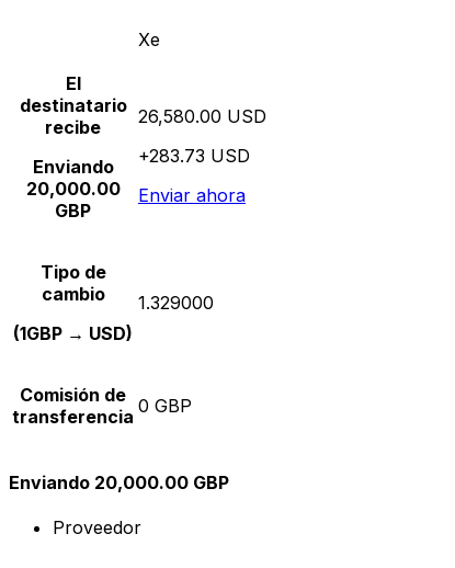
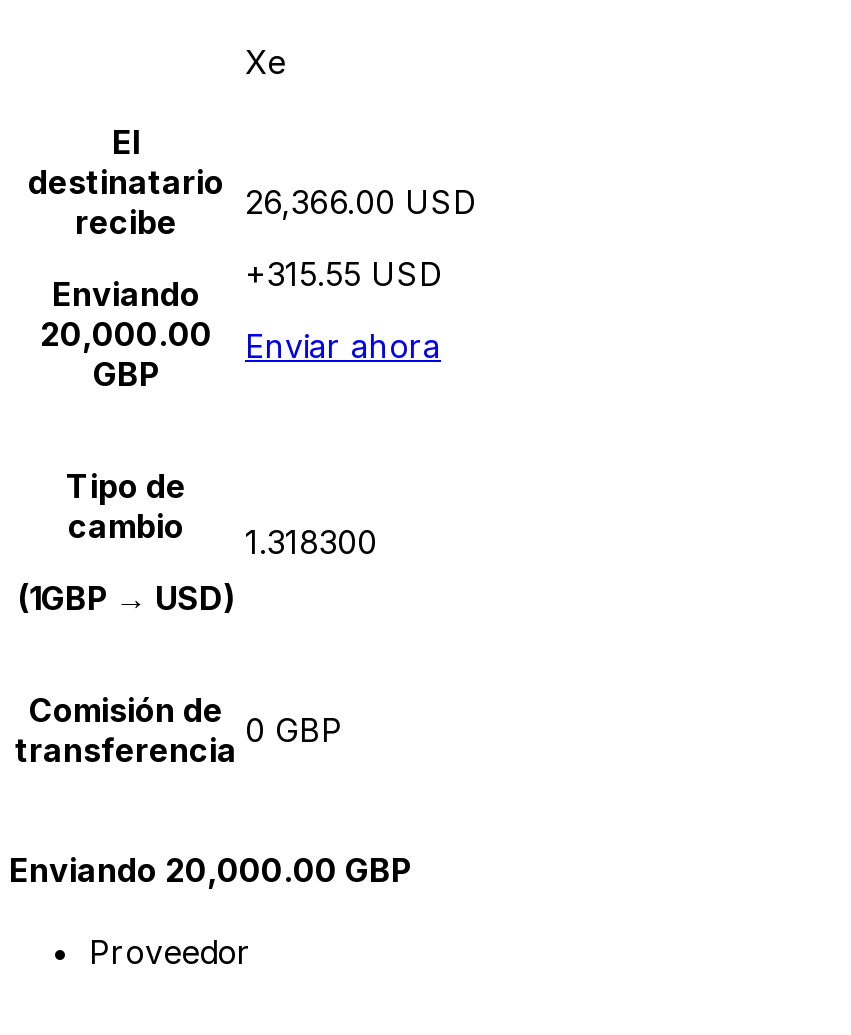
[19,94,266,138] destinatario recibe 26,580.00 USD -> [28,161,477,241] destinatario recibe 26,366.00 USD
[32,144,250,177] Enviando +283.73 USD -> [52,253,443,313] Enviando +315.55 USD
[41,282,214,313] cambio 1.329000 -> [68,505,377,561] cambio 1.318300

